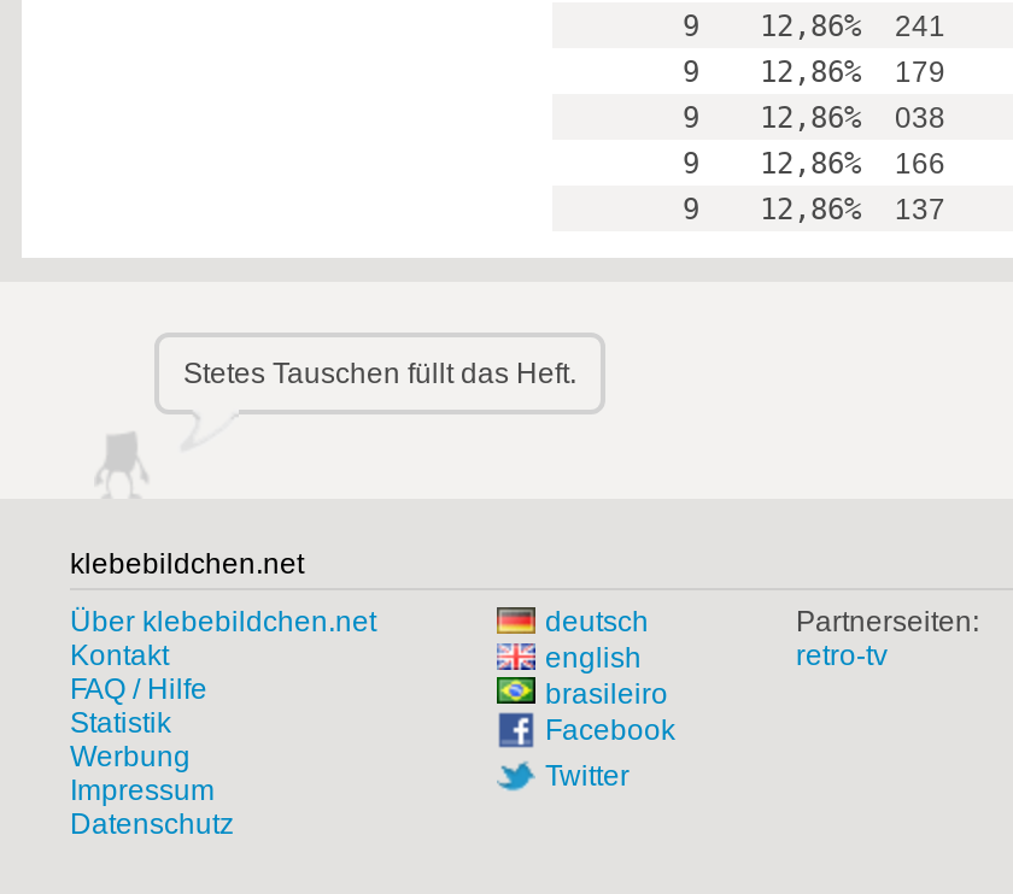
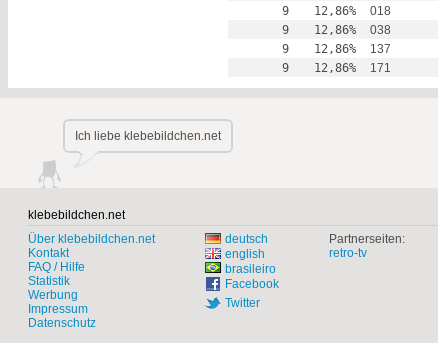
[683,10,945,89] 241 | 9 | 12,86% | 179 -> [370,4,391,18] 018
[683,147,945,181] 9 12,86% 166 -> [282,42,391,56] 9 12,86% 137
[683,193,945,227] 9 12,86% 137 -> [282,61,391,75] 9 12,86% 171
[183,357,576,390] Stetes Tauschen füllt das Heft. -> [75,129,221,143] Ich liebe klebebildchen.net

